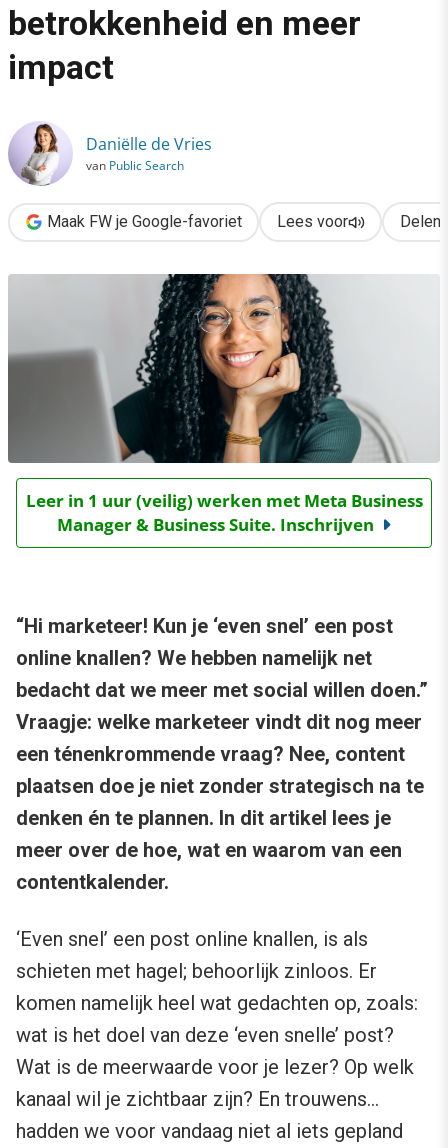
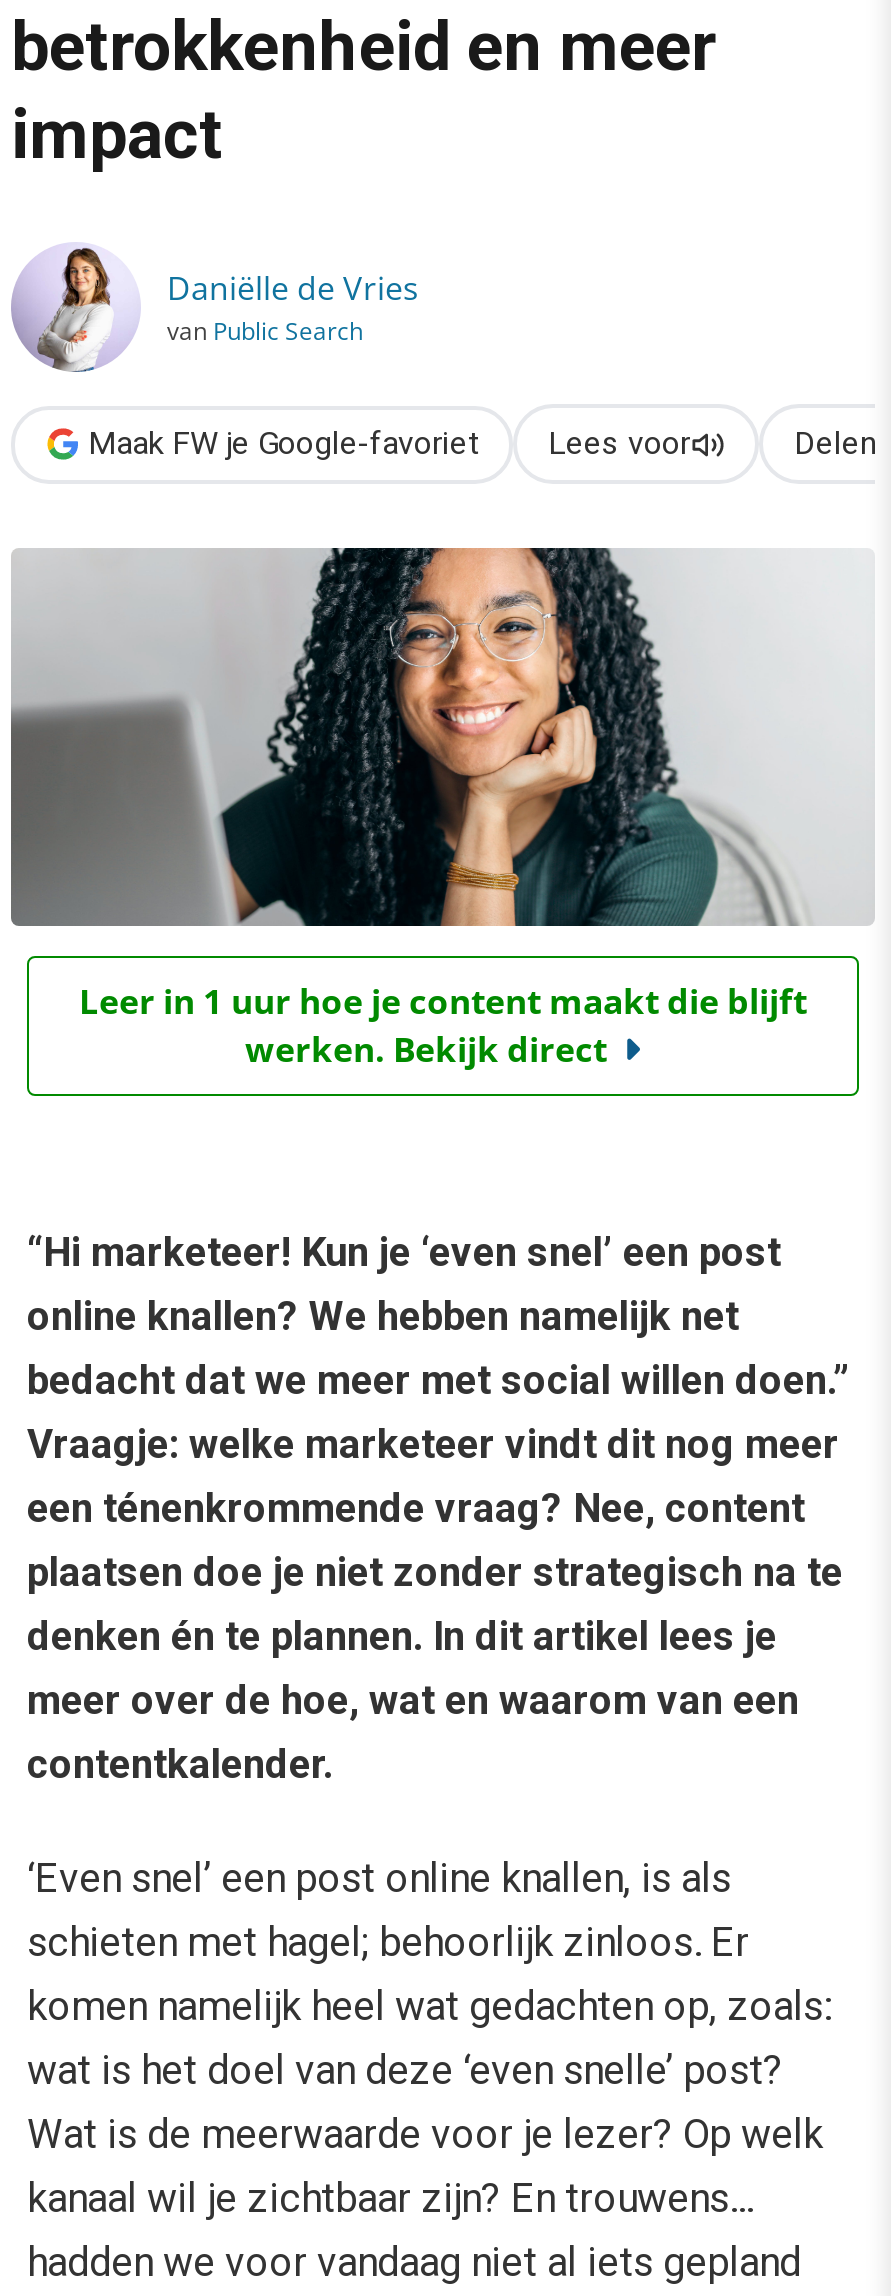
[25,489,422,536] Leer in 1 uur (veilig) werken met Meta Business | Manager & Business Suite. Inschrijven -> [79,979,807,1073] Leer in 1 uur hoe je content maakt die blijft | werken. Bekijk direct

